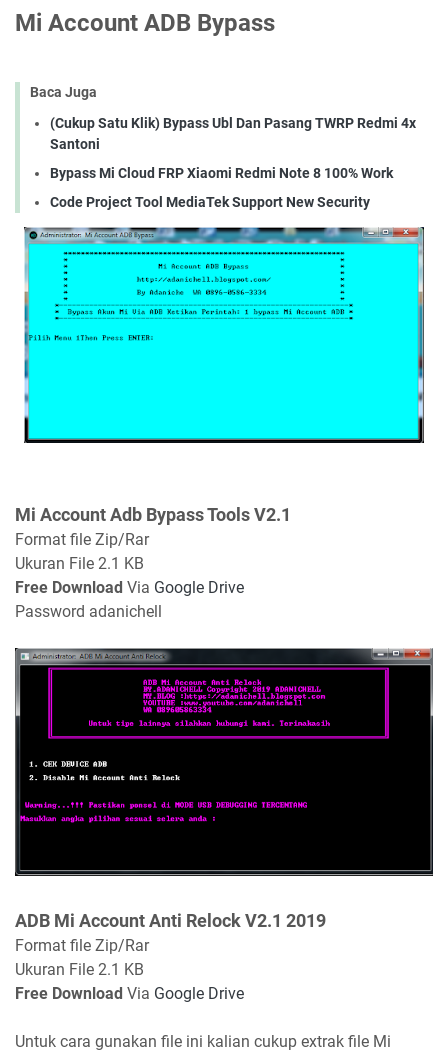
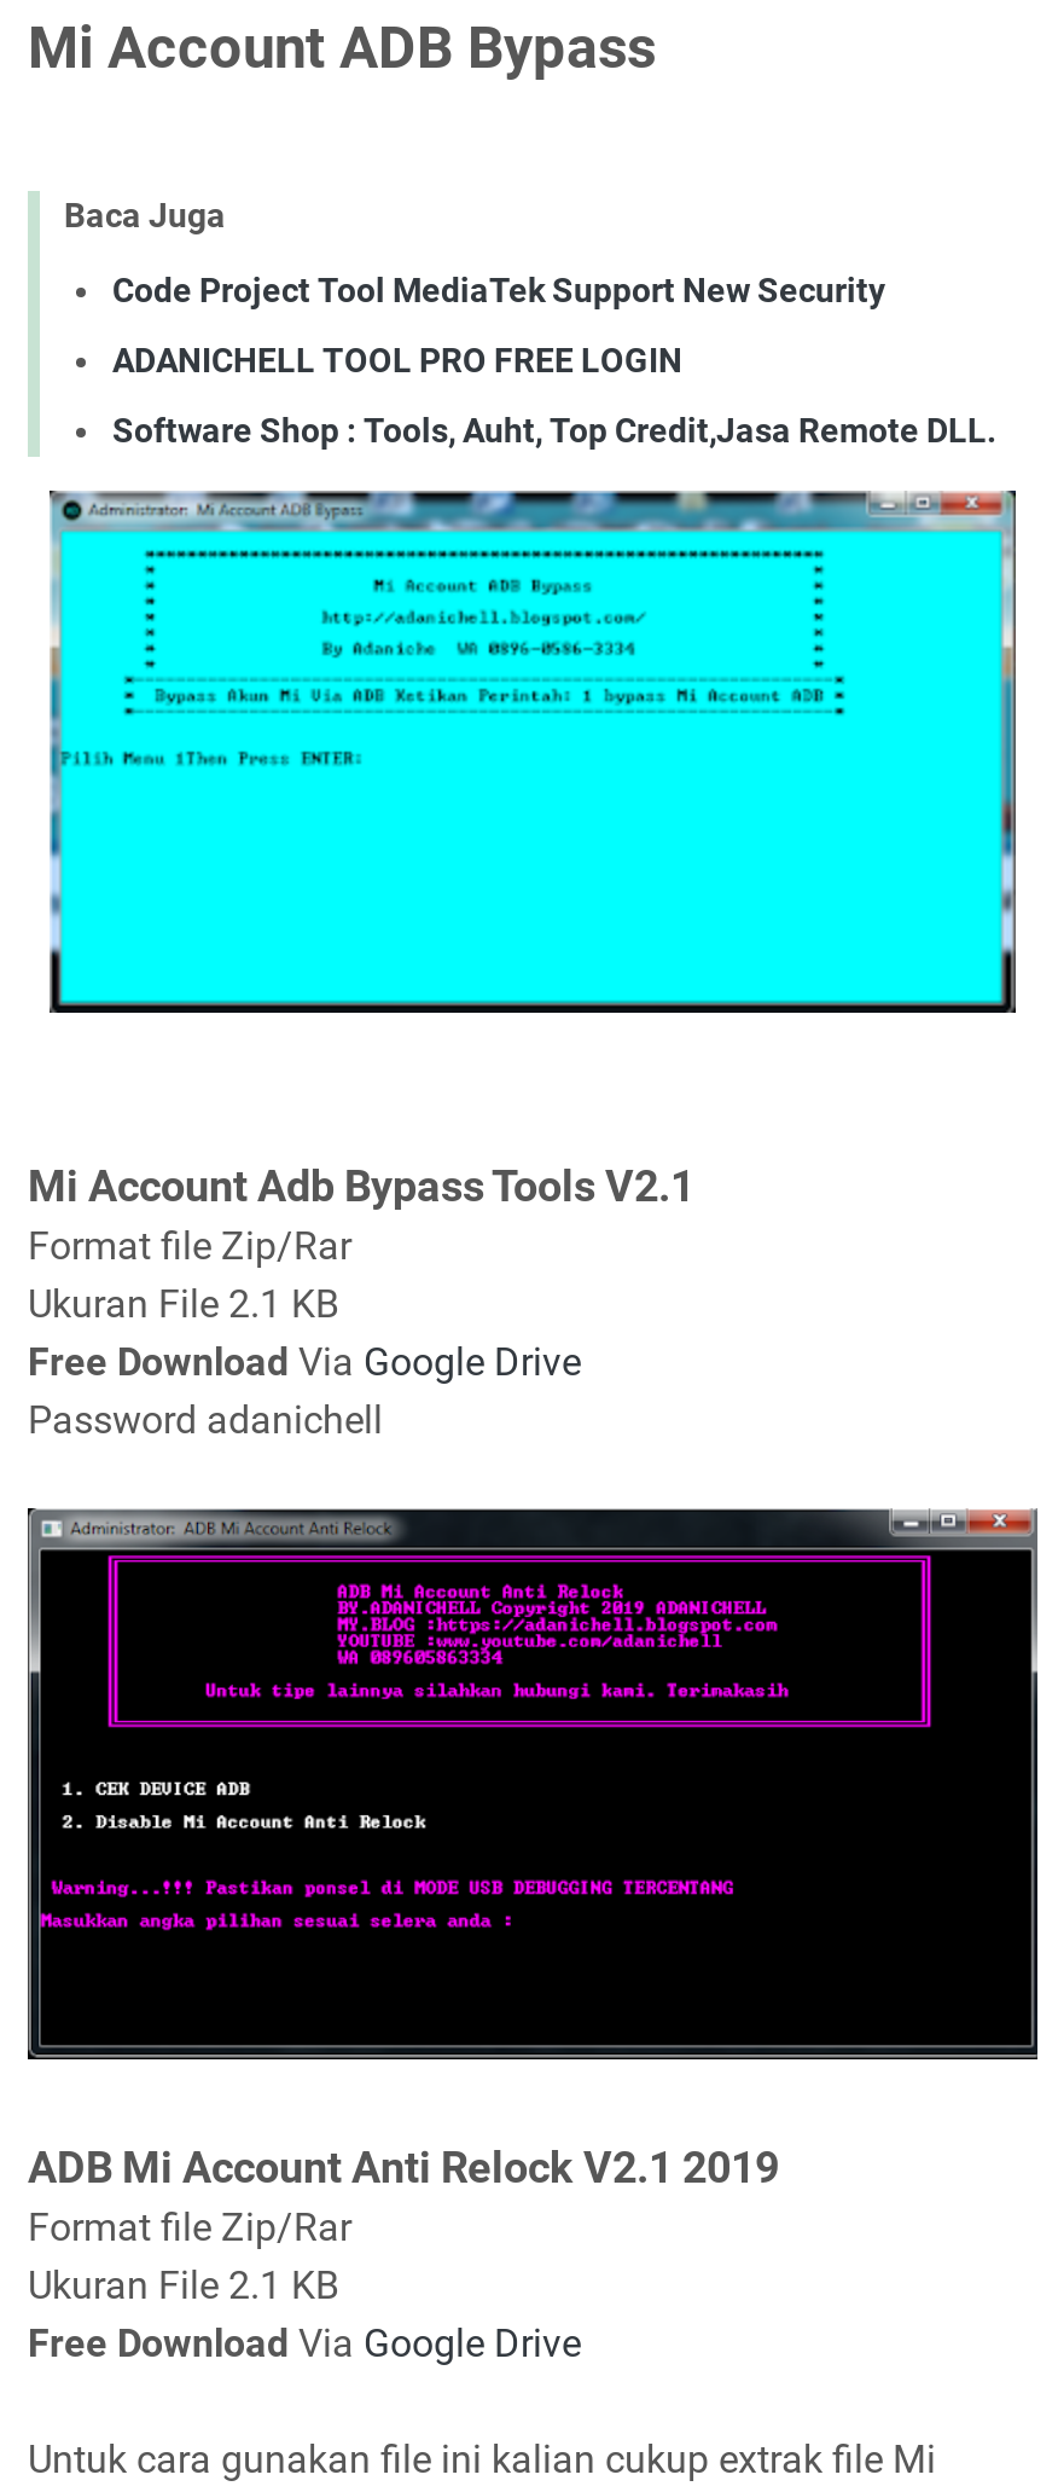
[50,115,416,181] (Cukup Satu Klik) Bypass Ubl Dan Pasang TWRP Redmi 4x | Santoni | Bypass Mi Cloud FRP Xiaomi Redmi Note 8 100% Work -> none
moved [50,194,370,210] -> [112,270,885,308]: Code Project Tool MediaTek Support New Security
none -> [112,340,996,449] ADANICHELL TOOL PRO FREE LOGIN | Software Shop : Tools, Auht, Top Credit,Jasa Remote DLL.

